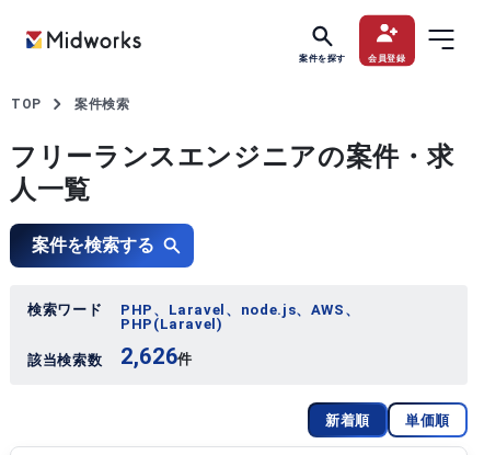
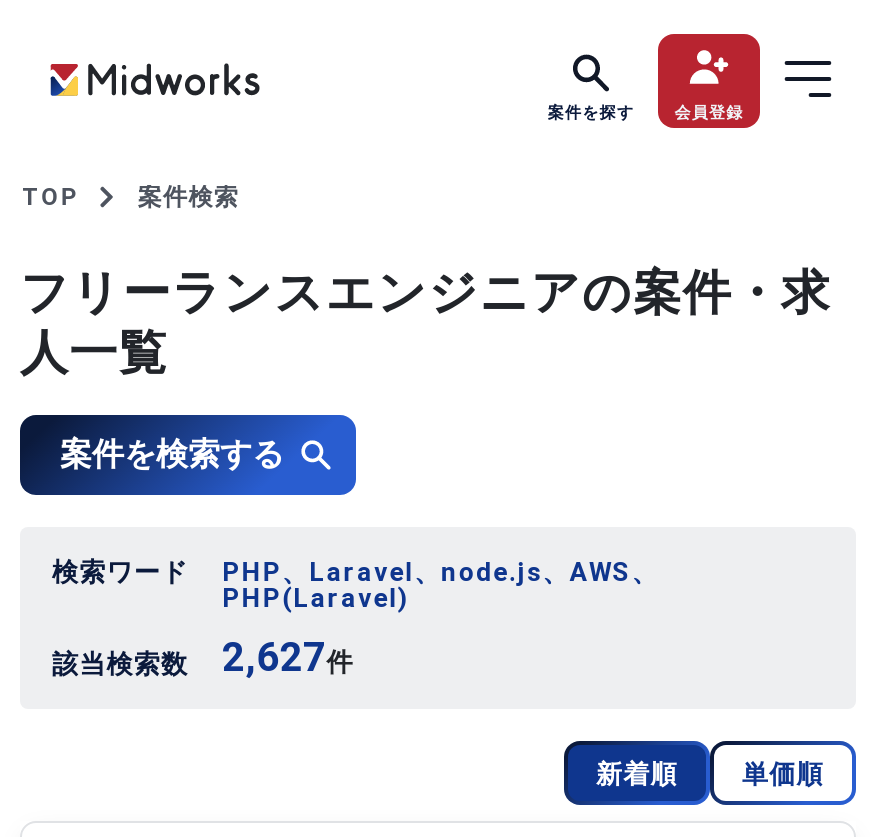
[27,343,193,370] 該当検索数 2,626件 -> [52,633,354,681] 該当検索数 2,627件

